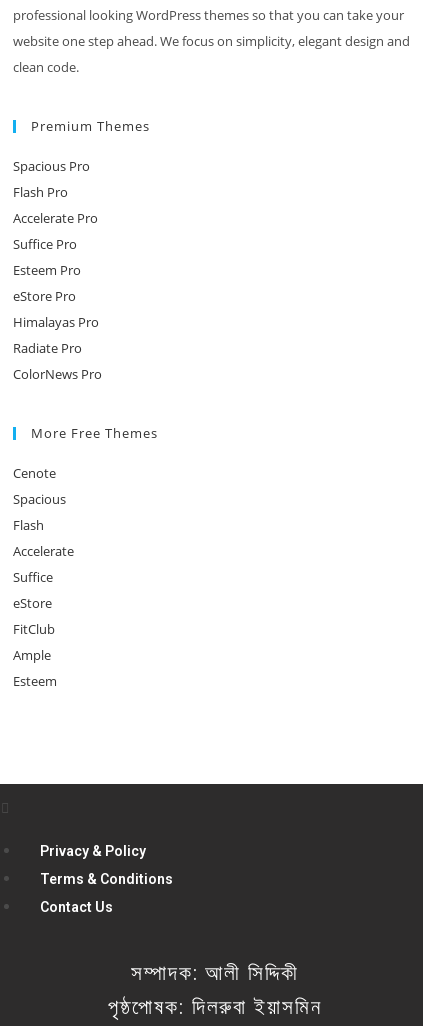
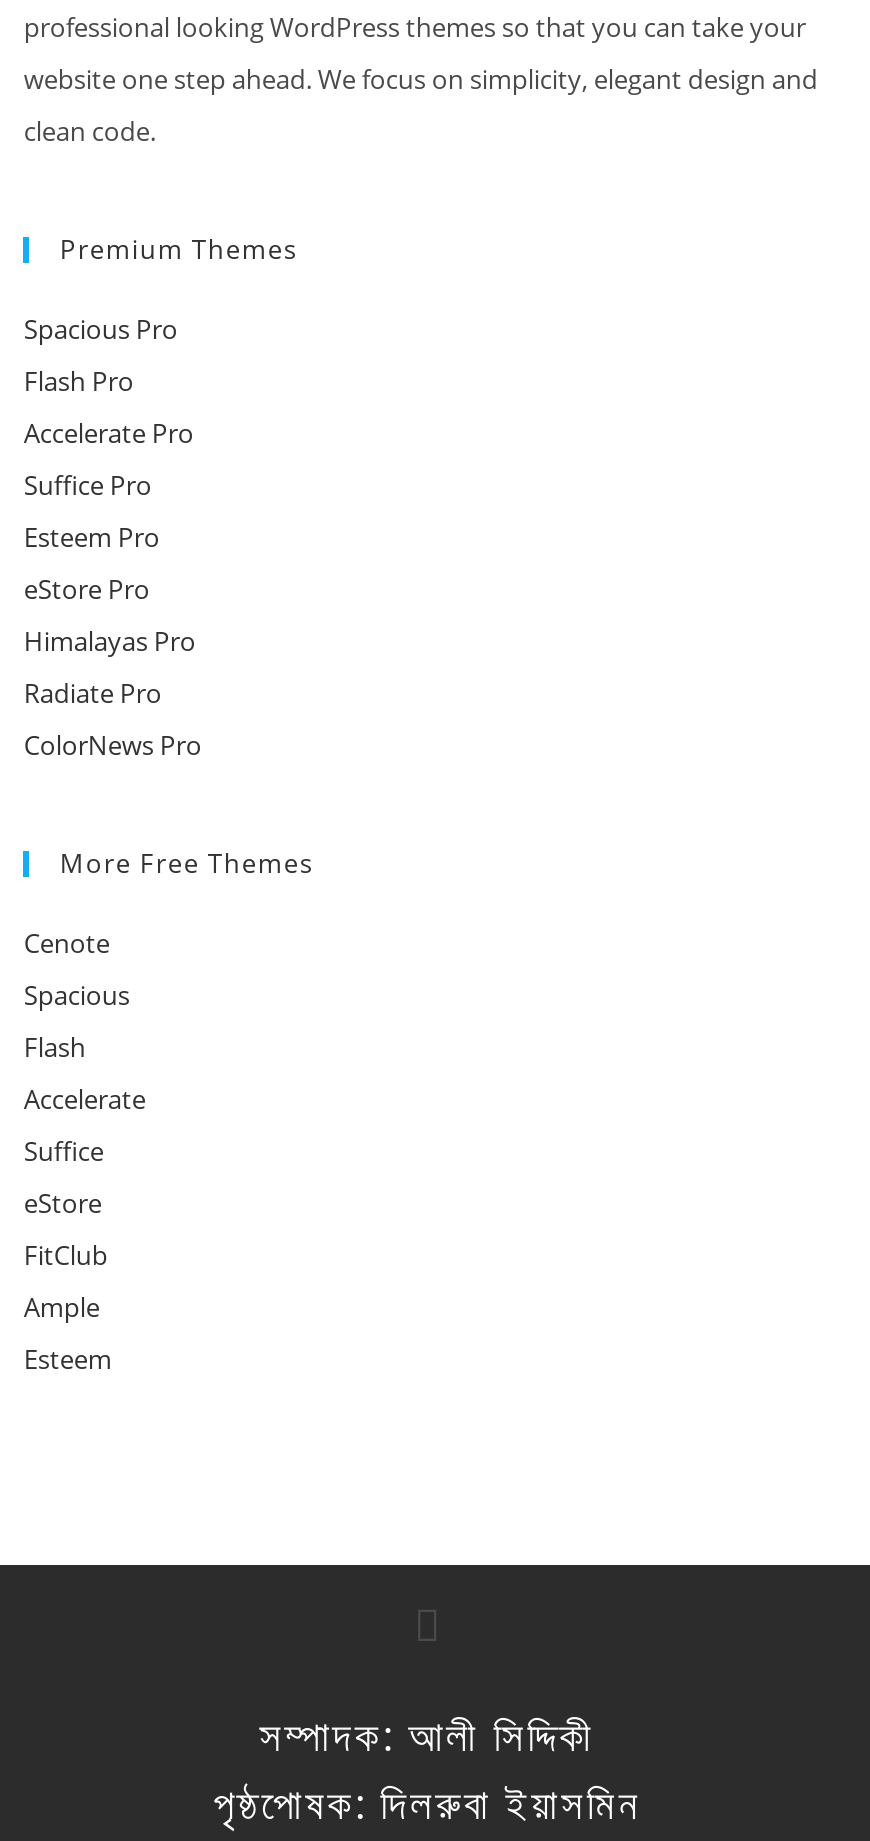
[40,843,173,915] Privacy & Policy | Terms & Conditions | Contact Us -> none

